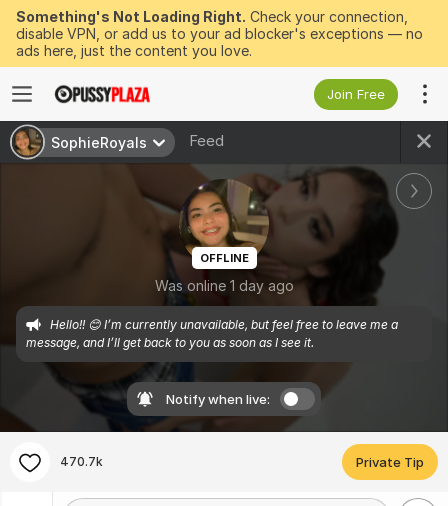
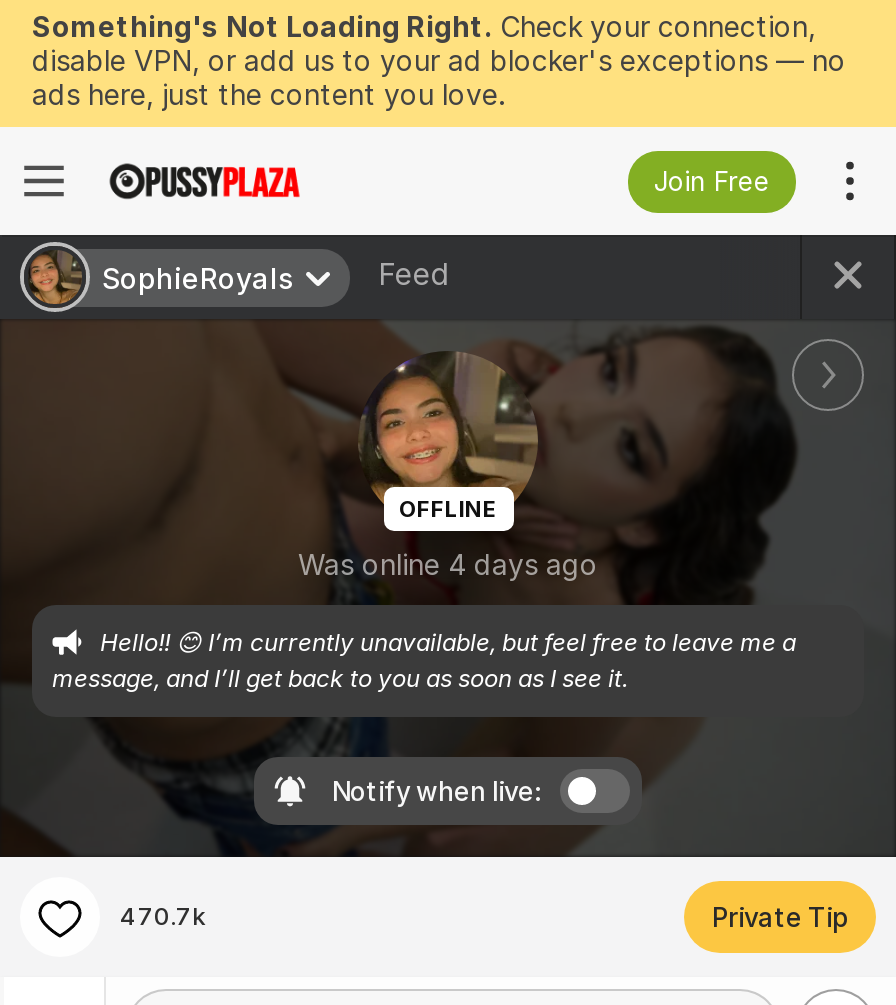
[154,277,293,294] Was online 1 day ago -> [298,547,598,581] Was online 4 days ago

